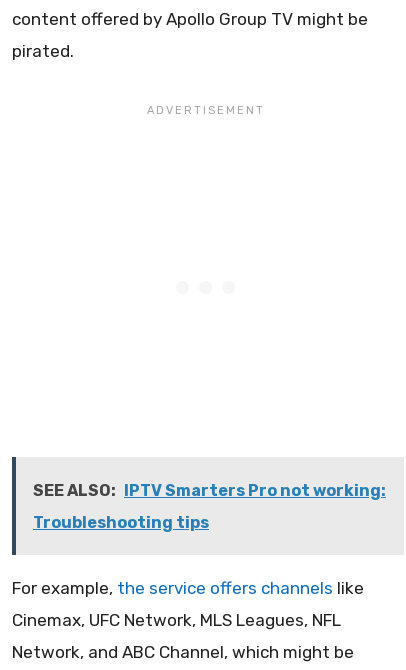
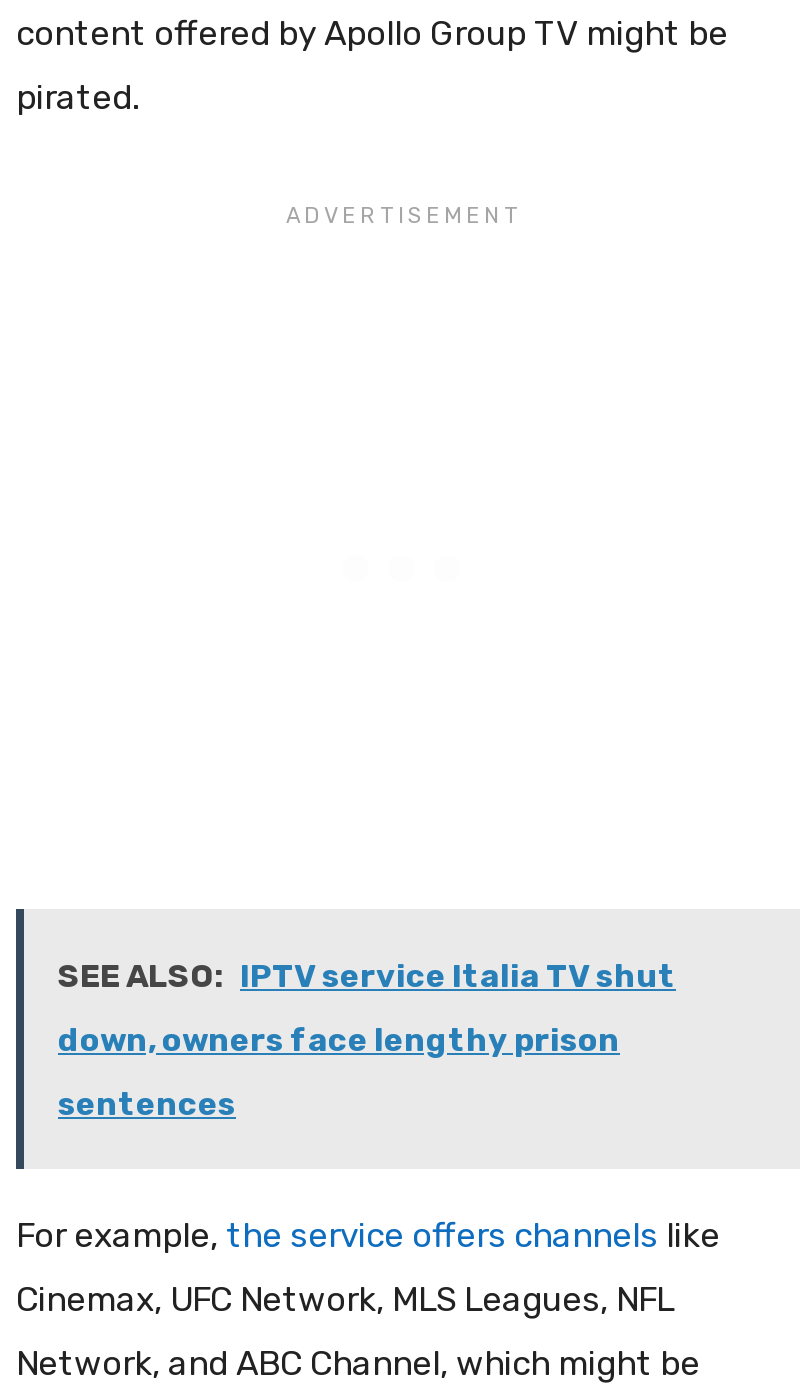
[33,481,386,532] SEE ALSO: IPTV Smarters Pro not working: | Troubleshooting tips -> [58,958,676,1124] SEE ALSO: IPTV service Italia TV shut | down, owners face lengthy prison | sentences

